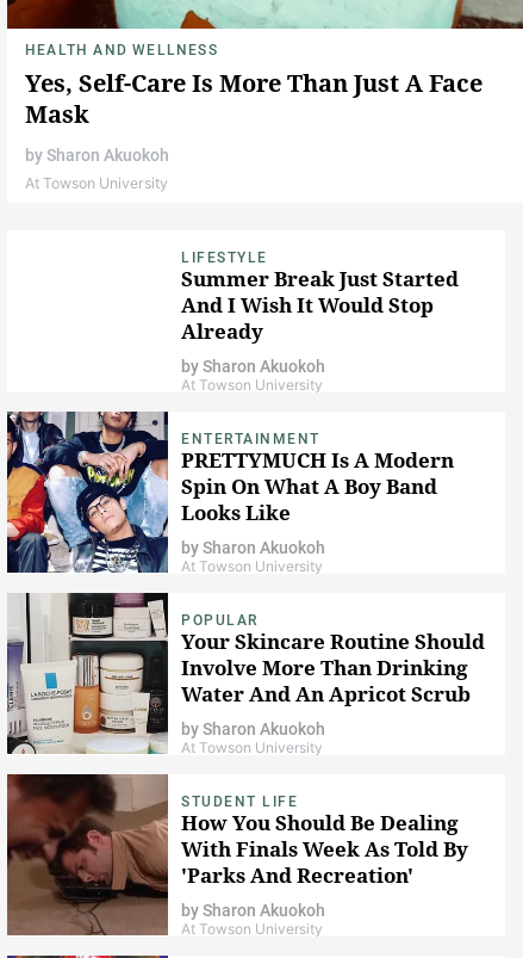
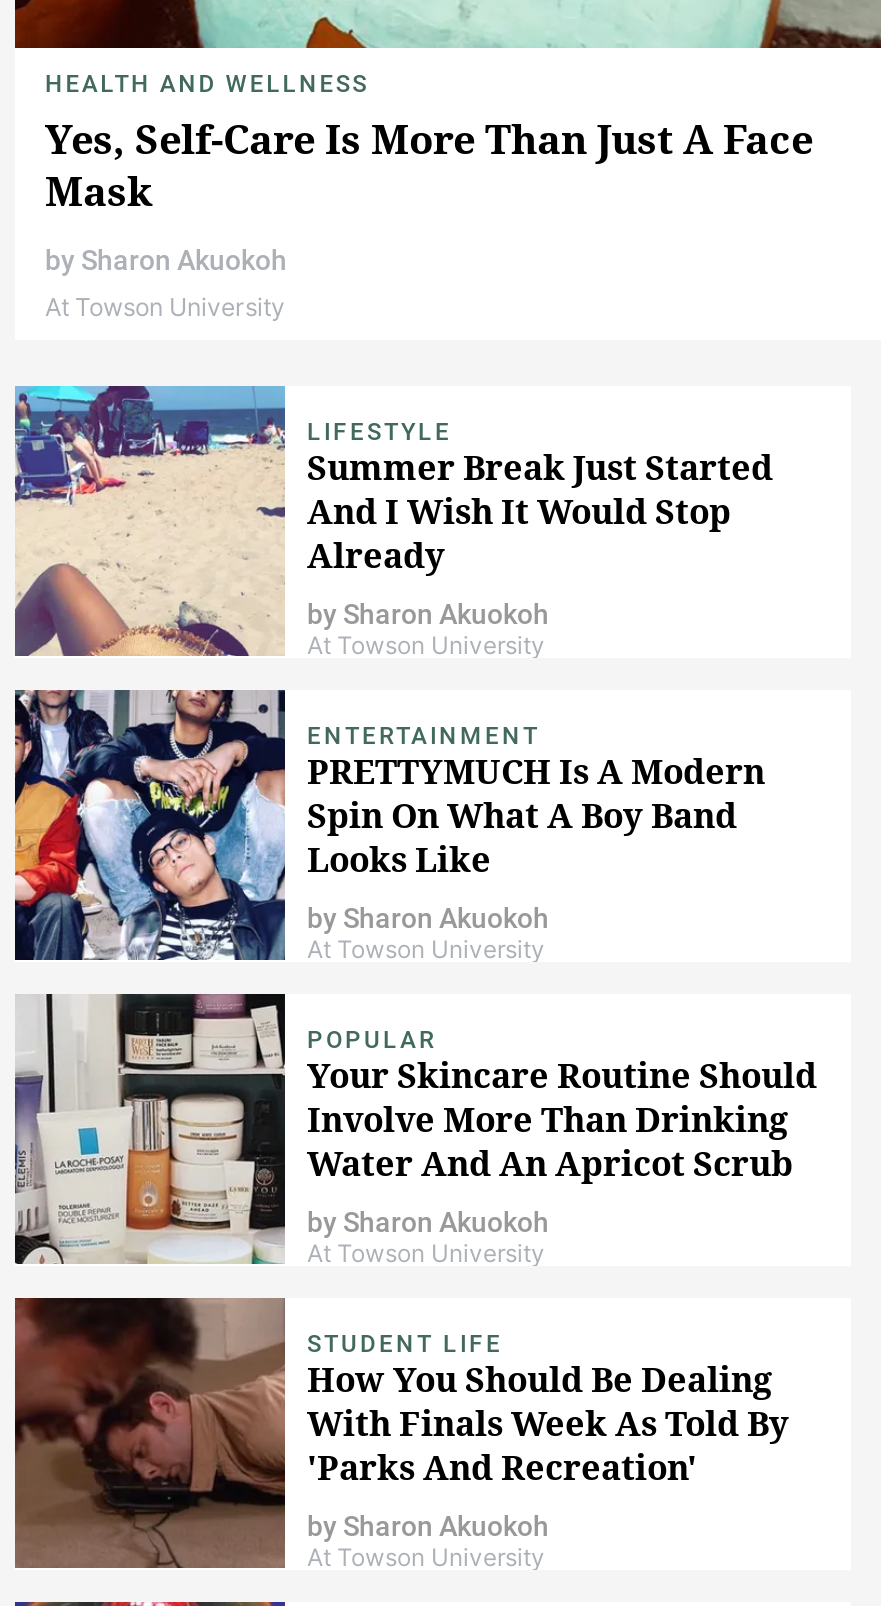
none -> [13,384,287,658] [image]

